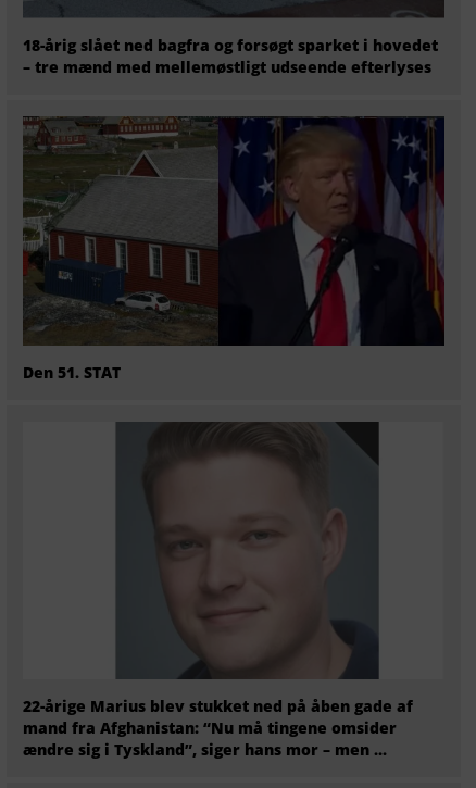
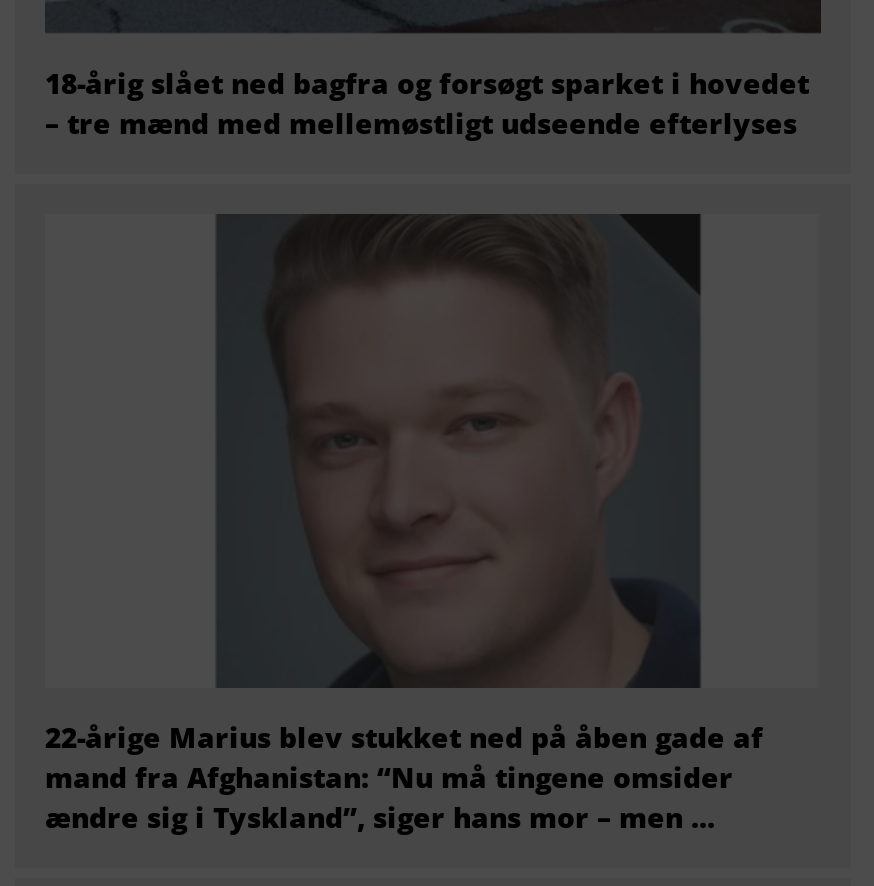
[22,115,446,383] [image] | Den 51. STAT -> none

